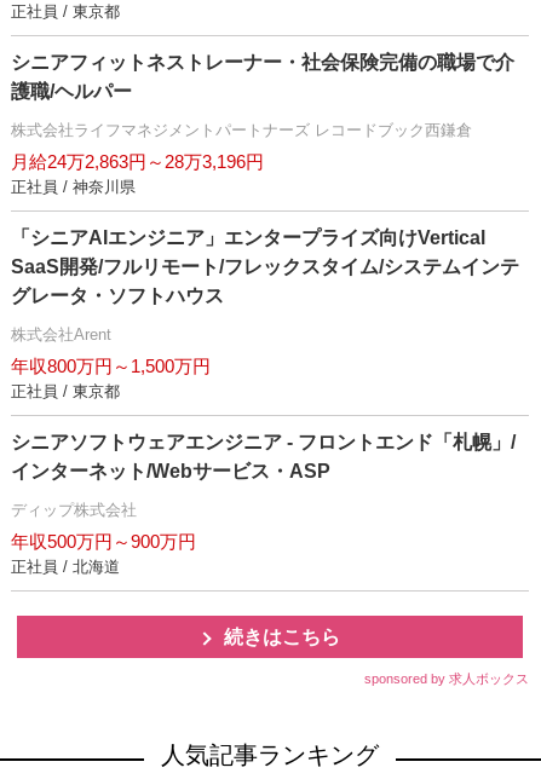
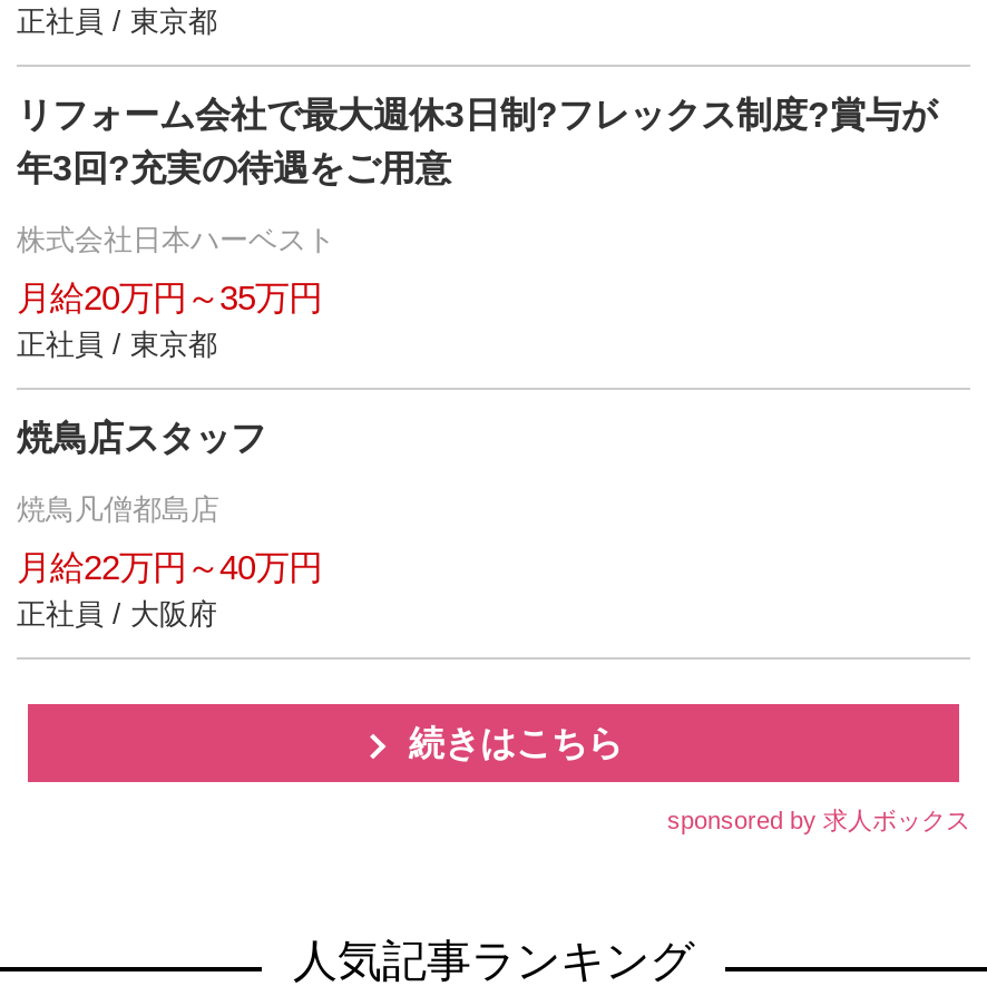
[11,53,519,377] シニアフィットネストレーナー・社会保険完備の職場で介 | 護職/ヘルパー | 株式会社ライフマネジメントパートナーズ レコードブック西鎌倉 | 月給24万2,863円～28万3,196円 | 正社員 / 神奈川県 | 「シニアAIエンジニア」エンタープライズ向けVertical | SaaS開発/フルリモート/フレックスタイム/システムインテ | グレータ・ソフトハウス | 株式会社Arent | 年収800万円～1,500万円 -> [17,97,937,318] リフォーム会社で最大週休3日制?フレックス制度?賞与が | 年3回?充実の待遇をご用意 | 株式会社日本ハーベスト | 月給20万円～35万円
[11,432,516,482] シニアソフトウェアエンジニア - フロントエンド「札幌」/ | インターネット/Webサービス・ASP -> [17,420,266,458] 焼鳥店スタッフ
[11,501,137,520] ディップ株式会社 -> [17,494,219,527] 焼鳥凡僧都島店
[11,532,196,576] 年収500万円～900万円 | 正社員 / 北海道 -> [17,549,322,632] 月給22万円～40万円 | 正社員 / 大阪府

